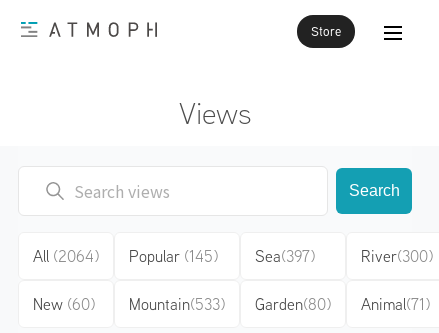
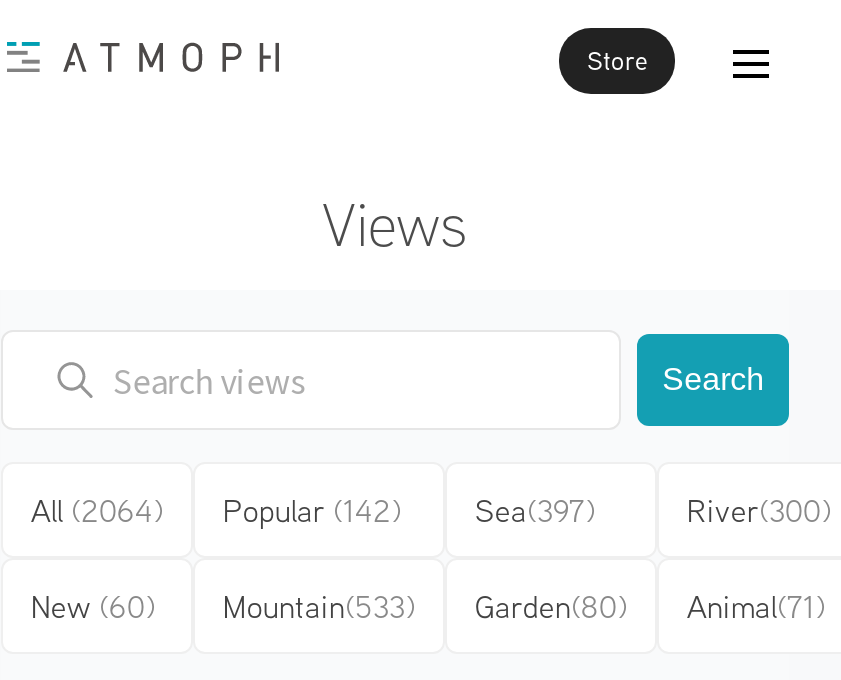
[33,246,315,266] All (2064) Popular (145) Sea(397) -> [31,490,595,530] All (2064) Popular (142) Sea(397)

